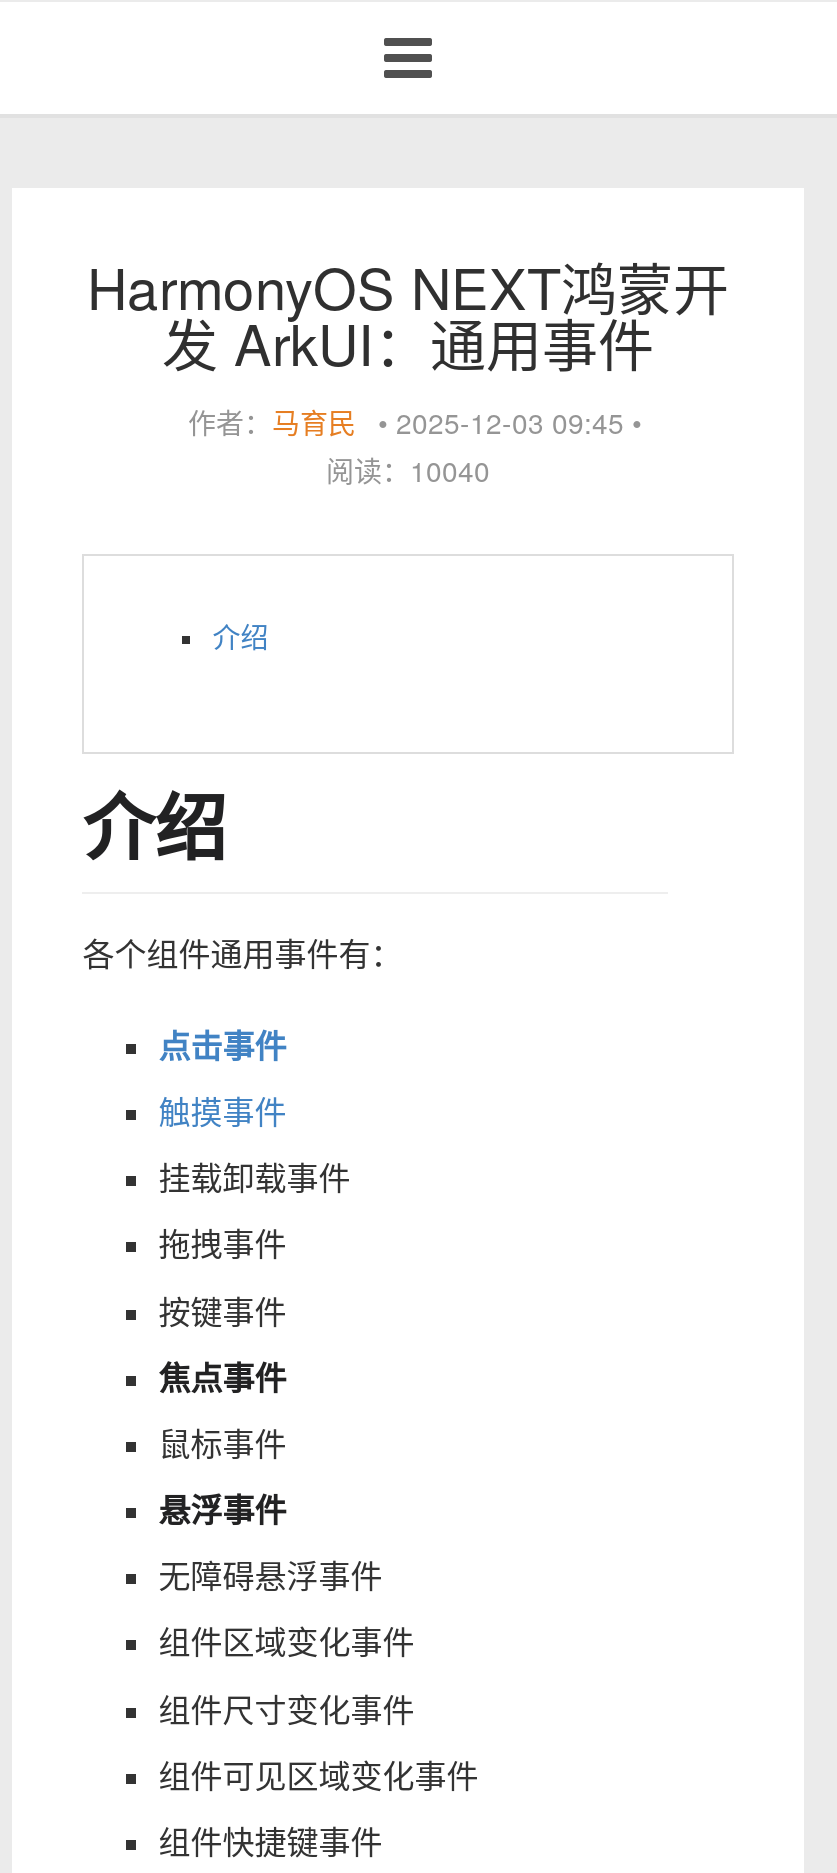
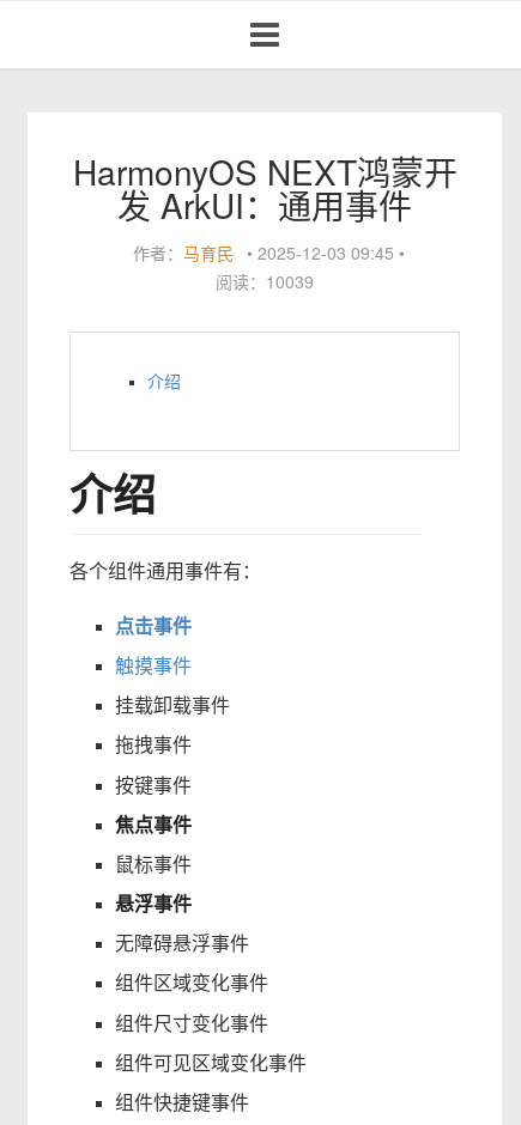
[326,450,490,490] 阅读：10040 -> [216,269,314,293] 阅读：10039

